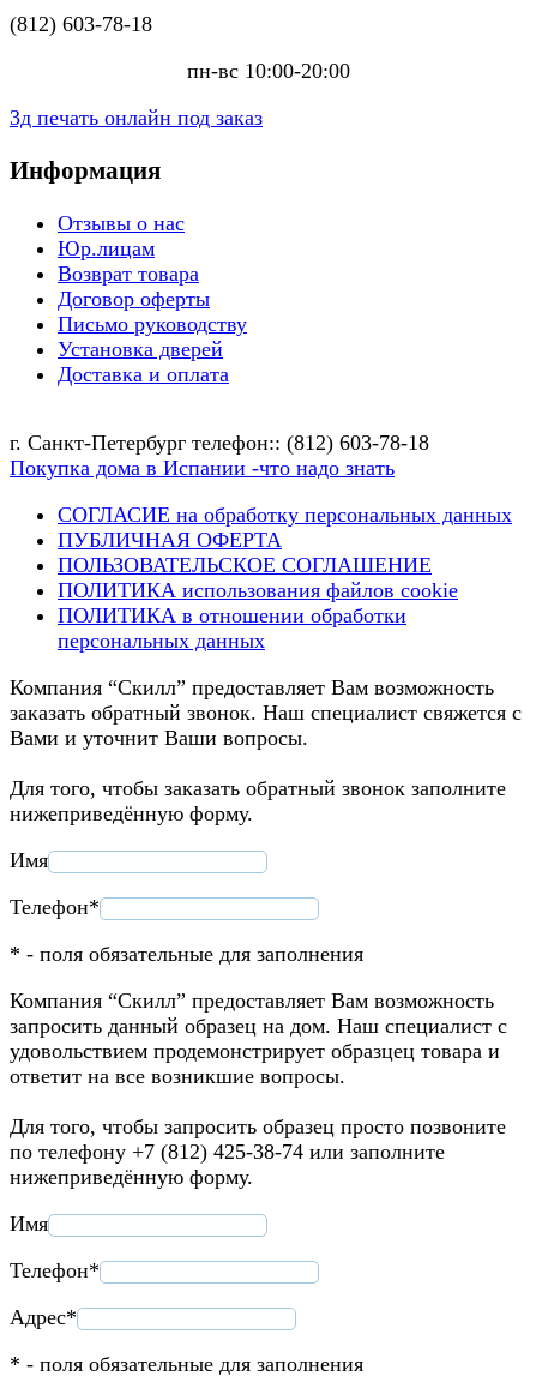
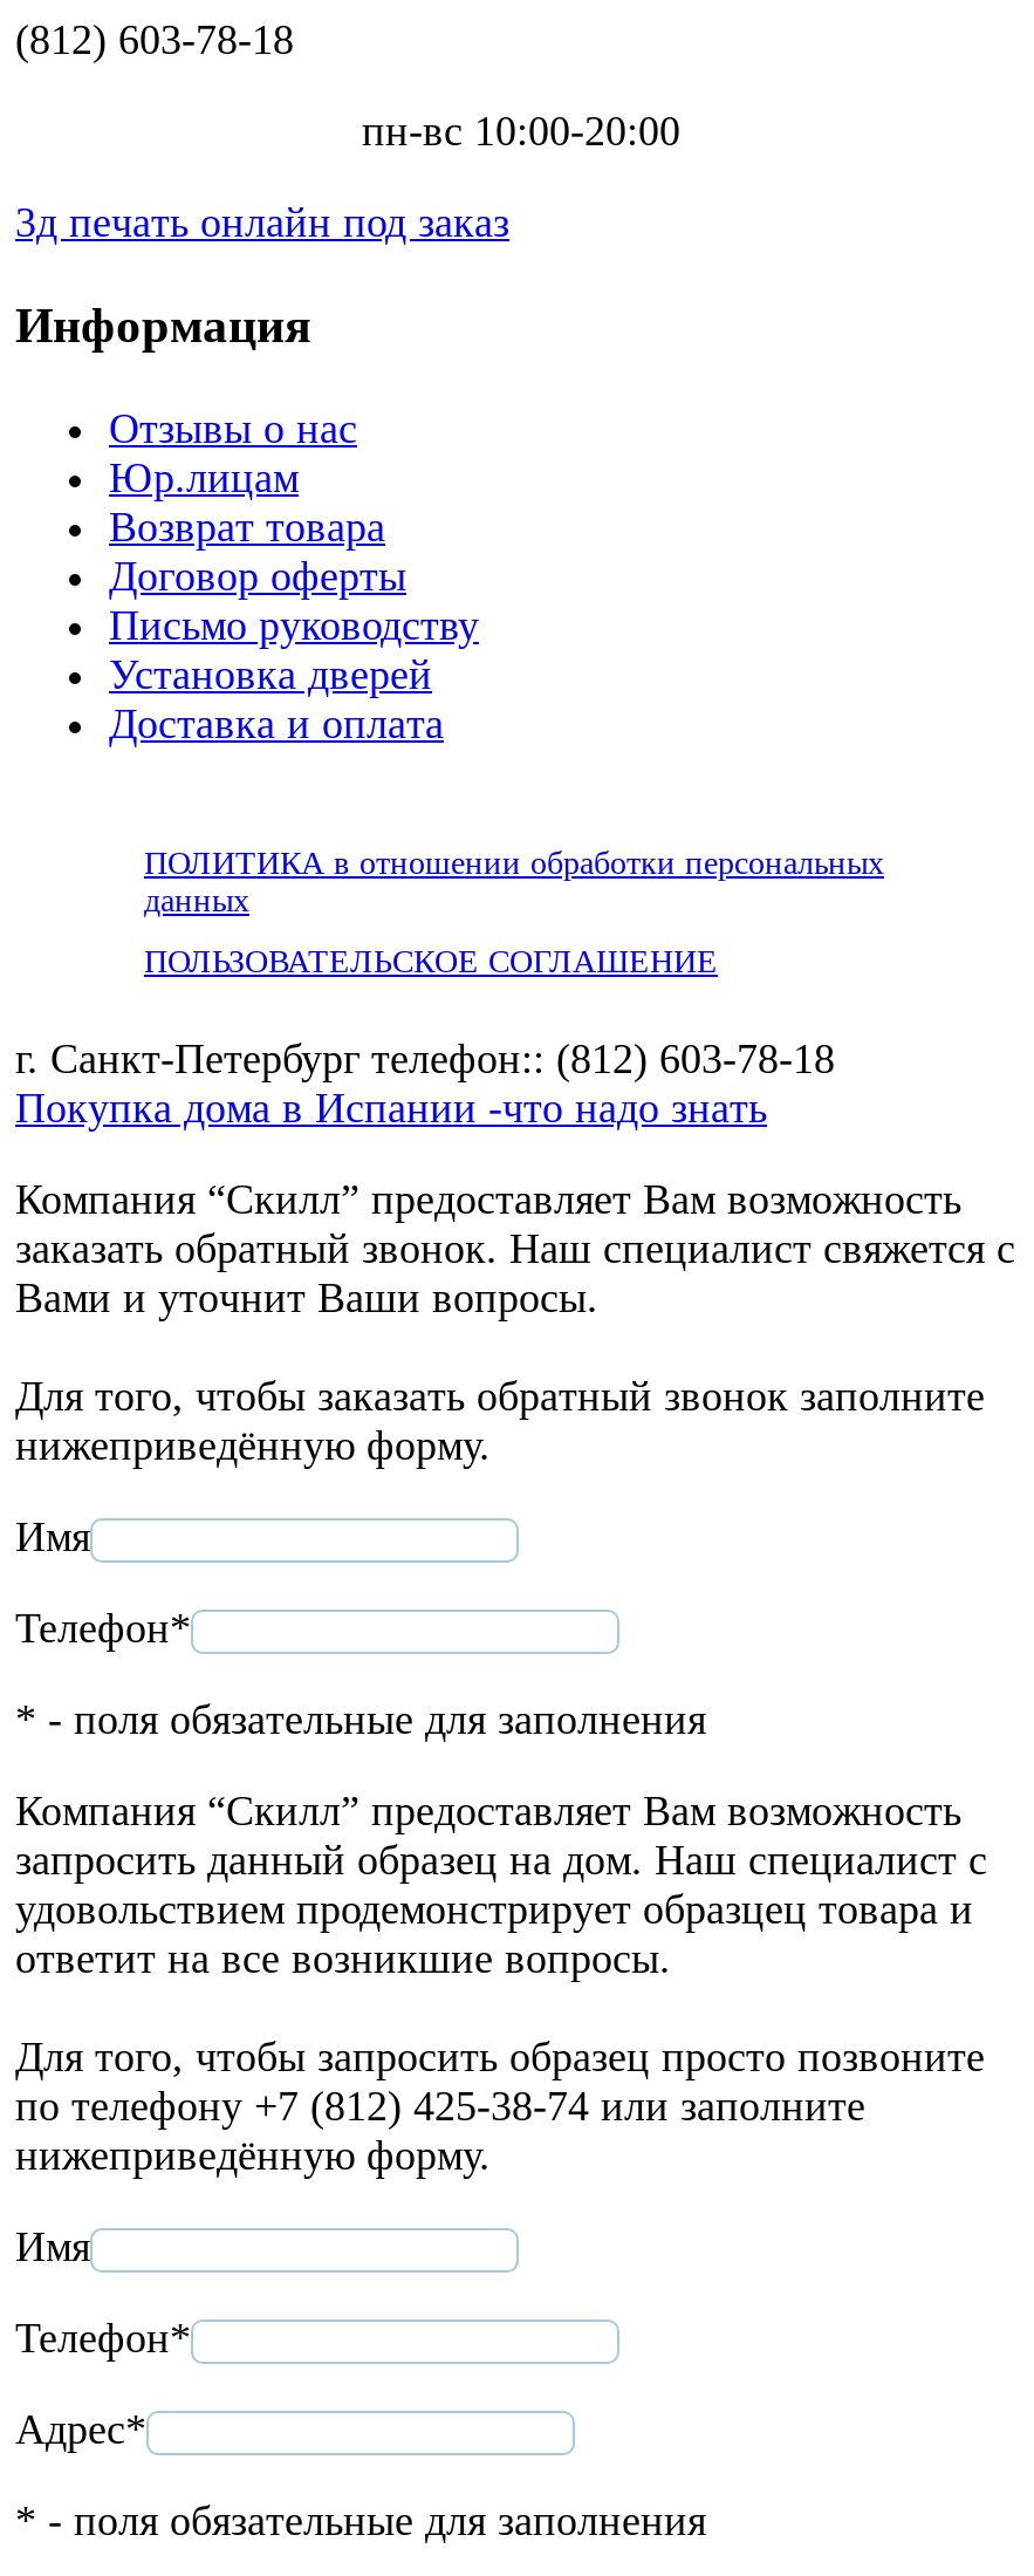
none -> [144,845,884,917] ПОЛИТИКА в отношении обработки персональных | данных
moved [10,430,429,479] -> [15,1035,835,1131]: г. Санкт-Петербург телефон:: (812) 603-78-18 | Покупка дома в Испании -что надо знать
[58,502,512,652] СОГЛАСИЕ на обработку персональных данных | ПУБЛИЧНАЯ ОФЕРТА | ПОЛИТИКА использования файлов cookie | ПОЛИТИКА в отношении обработки | персональных данных -> none
moved [58,553,432,577] -> [144,943,718,978]: ПОЛЬЗОВАТЕЛЬСКОЕ СОГЛАШЕНИЕ

